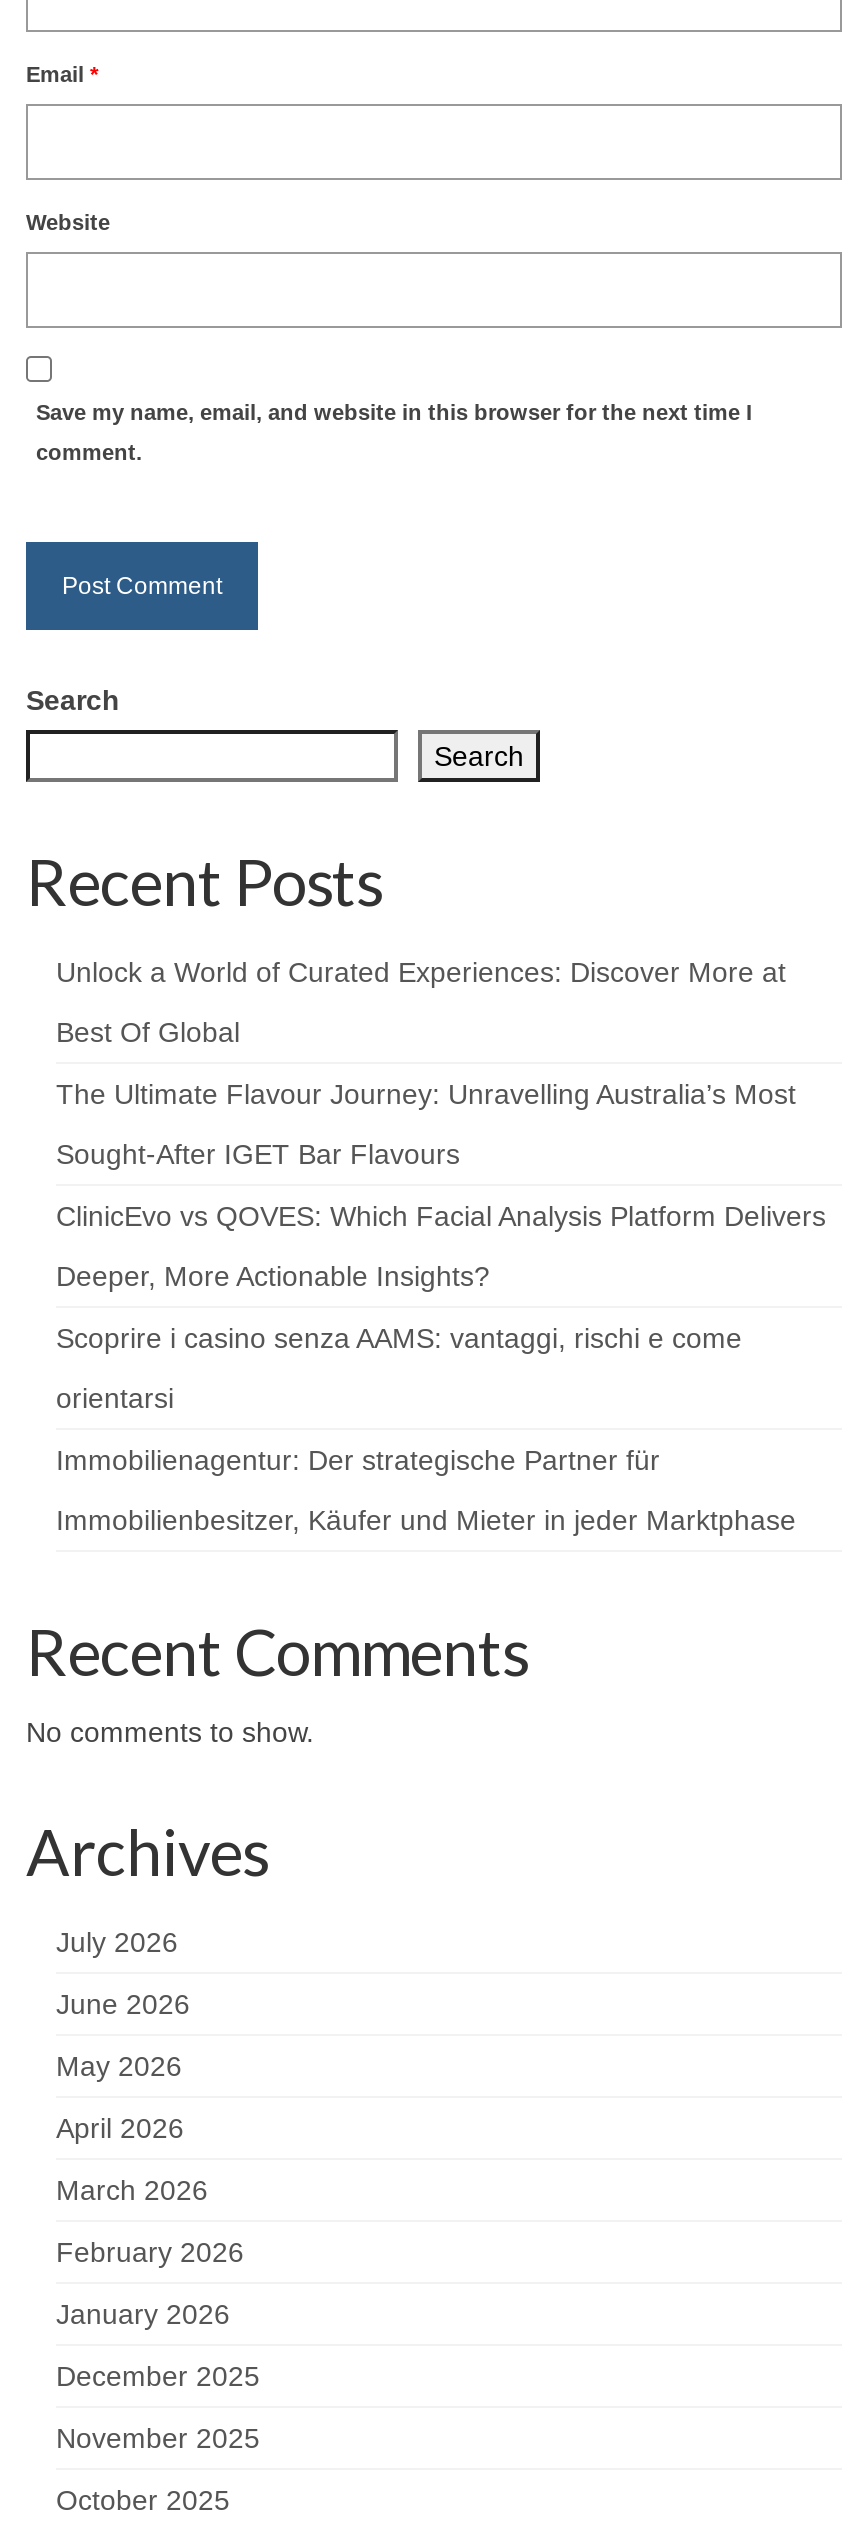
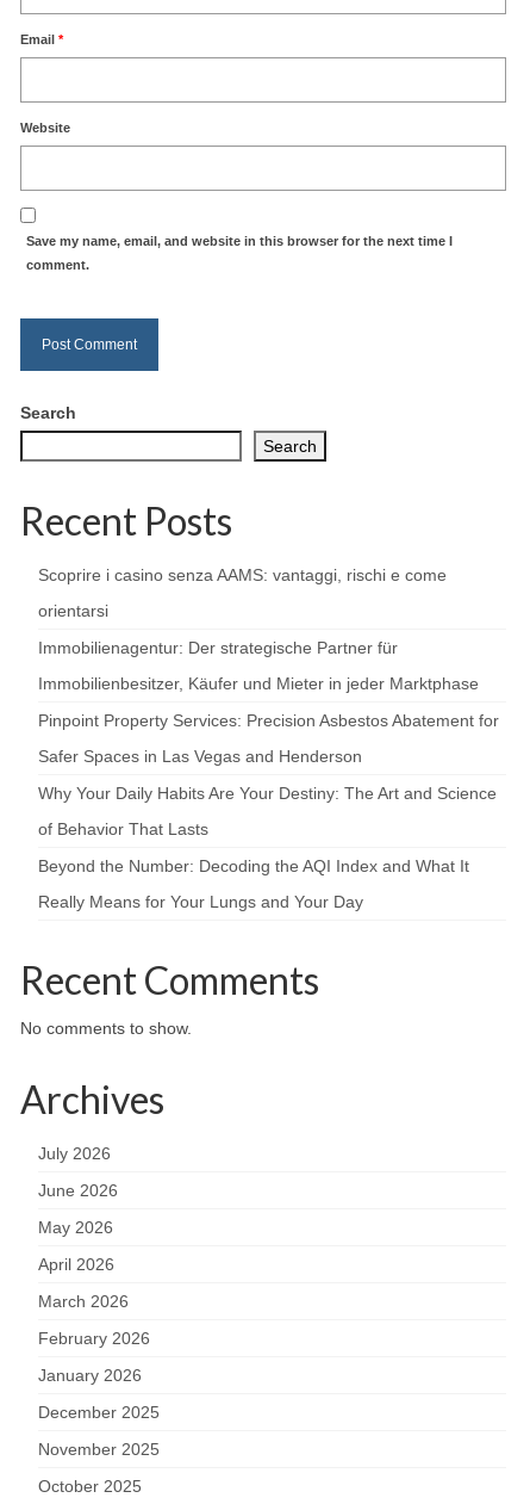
[56,955,826,1291] Unlock a World of Curated Experiences: Discover More at | Best Of Global | The Ultimate Flavour Journey: Unravelling Australia’s Most | Sought-After IGET Bar Flavours | ClinicEvo vs QOVES: Which Facial Analysis Platform Delivers | Deeper, More Actionable Insights? -> none
moved [56,1321,796,1535] -> [38,565,479,692]: Scoprire i casino senza AAMS: vantaggi, rischi e come | orientarsi | Immobilienagentur: Der strategische Partner für | Immobilienbesitzer, Käufer und Mieter in jeder Marktphase
none -> [38,710,499,911] Pinpoint Property Services: Precision Asbestos Abatement for | Safer Spaces in Las Vegas and Henderson | Why Your Daily Habits Are Your Destiny: The Art and Science | of Behavior That Lasts | Beyond the Number: Decoding the AQI Index and What It | Really Means for Your Lungs and Your Day

